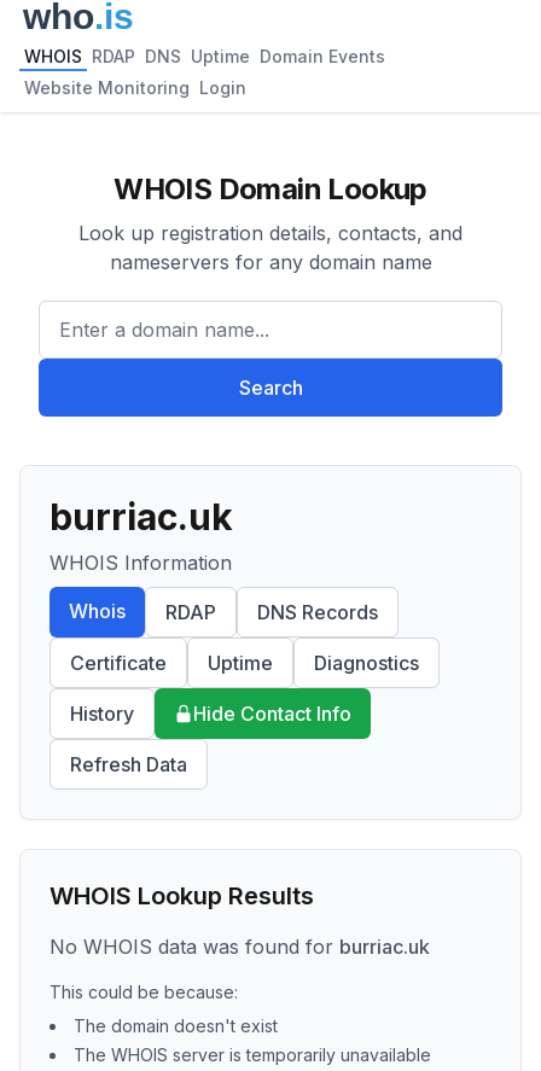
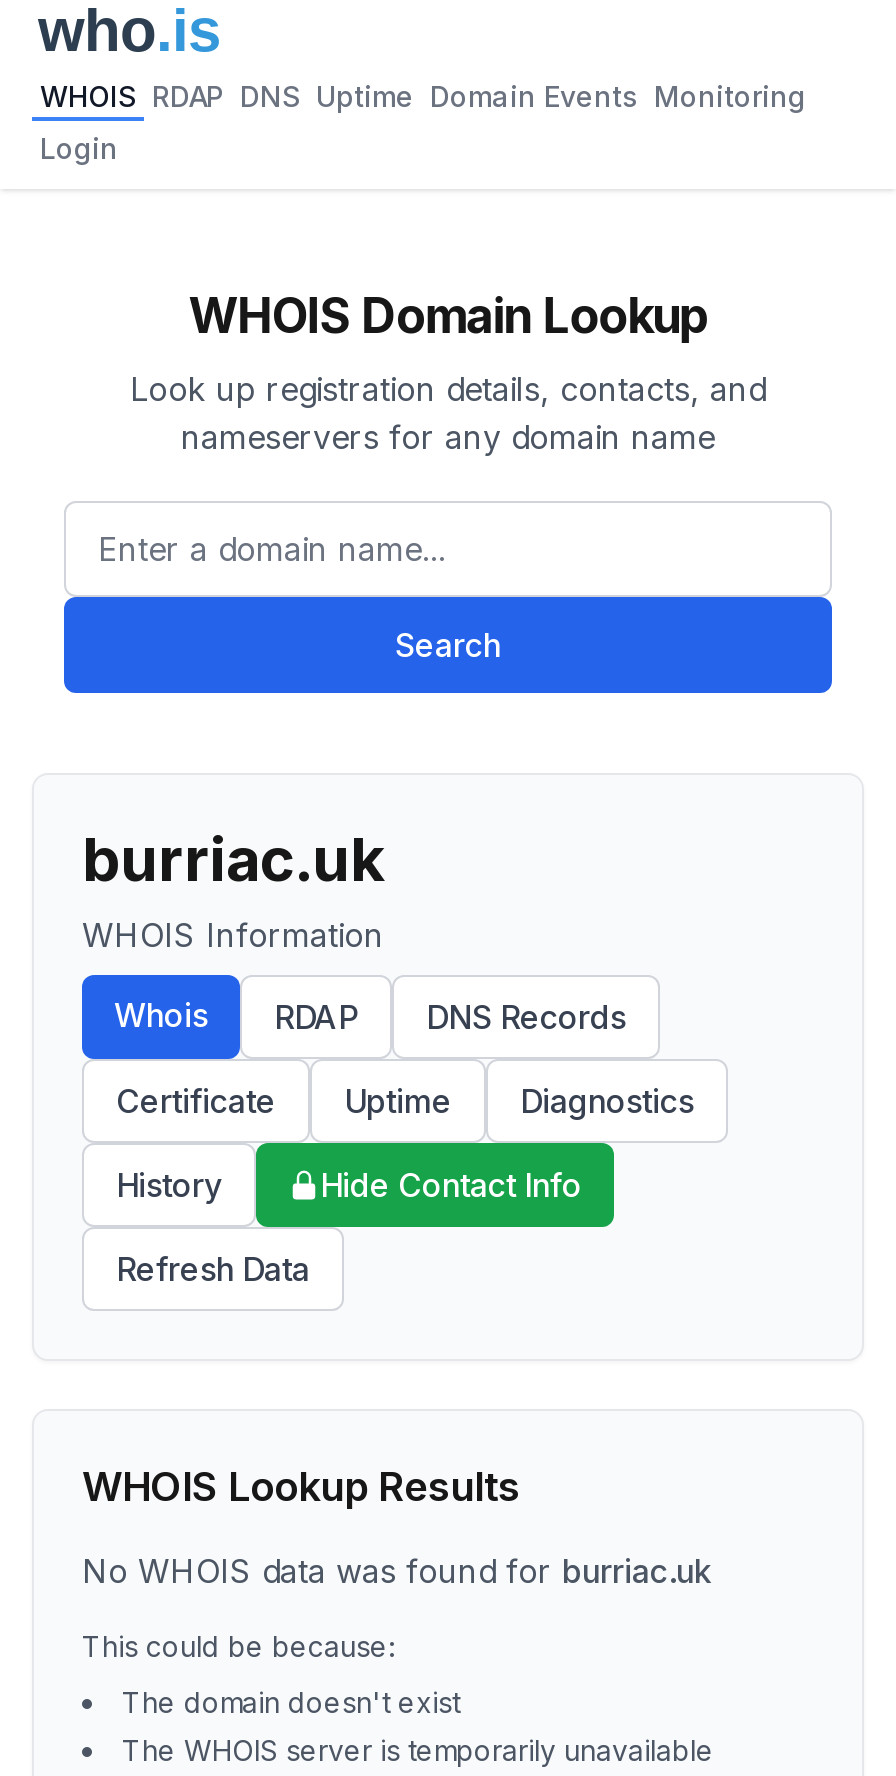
[24,46,385,66] WHOIS RDAP DNS Uptime Domain Events -> [40,79,806,113] WHOIS RDAP DNS Uptime Domain Events Monitoring
[24,77,246,98] Website Monitoring Login -> [40,131,118,165] Login

